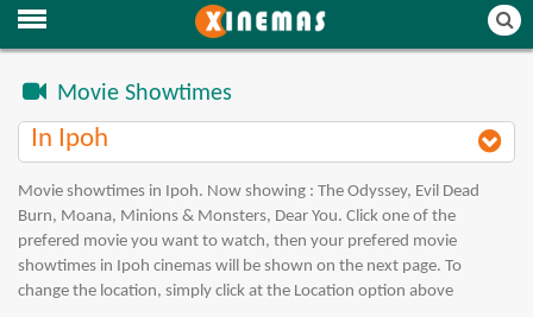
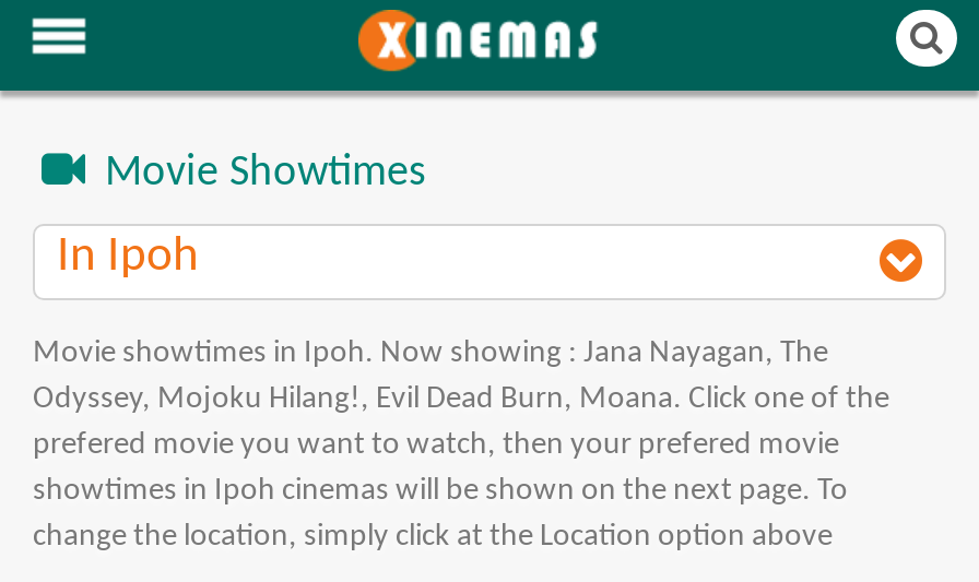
[18,183,479,226] Movie showtimes in Ipoh. Now showing : The Odyssey, Evil Dead | Burn, Moana, Minions & Monsters, Dear You. Click one of the -> [33,337,889,416] Movie showtimes in Ipoh. Now showing : Jana Nayagan, The | Odyssey, Mojoku Hilang!, Evil Dead Burn, Moana. Click one of the

